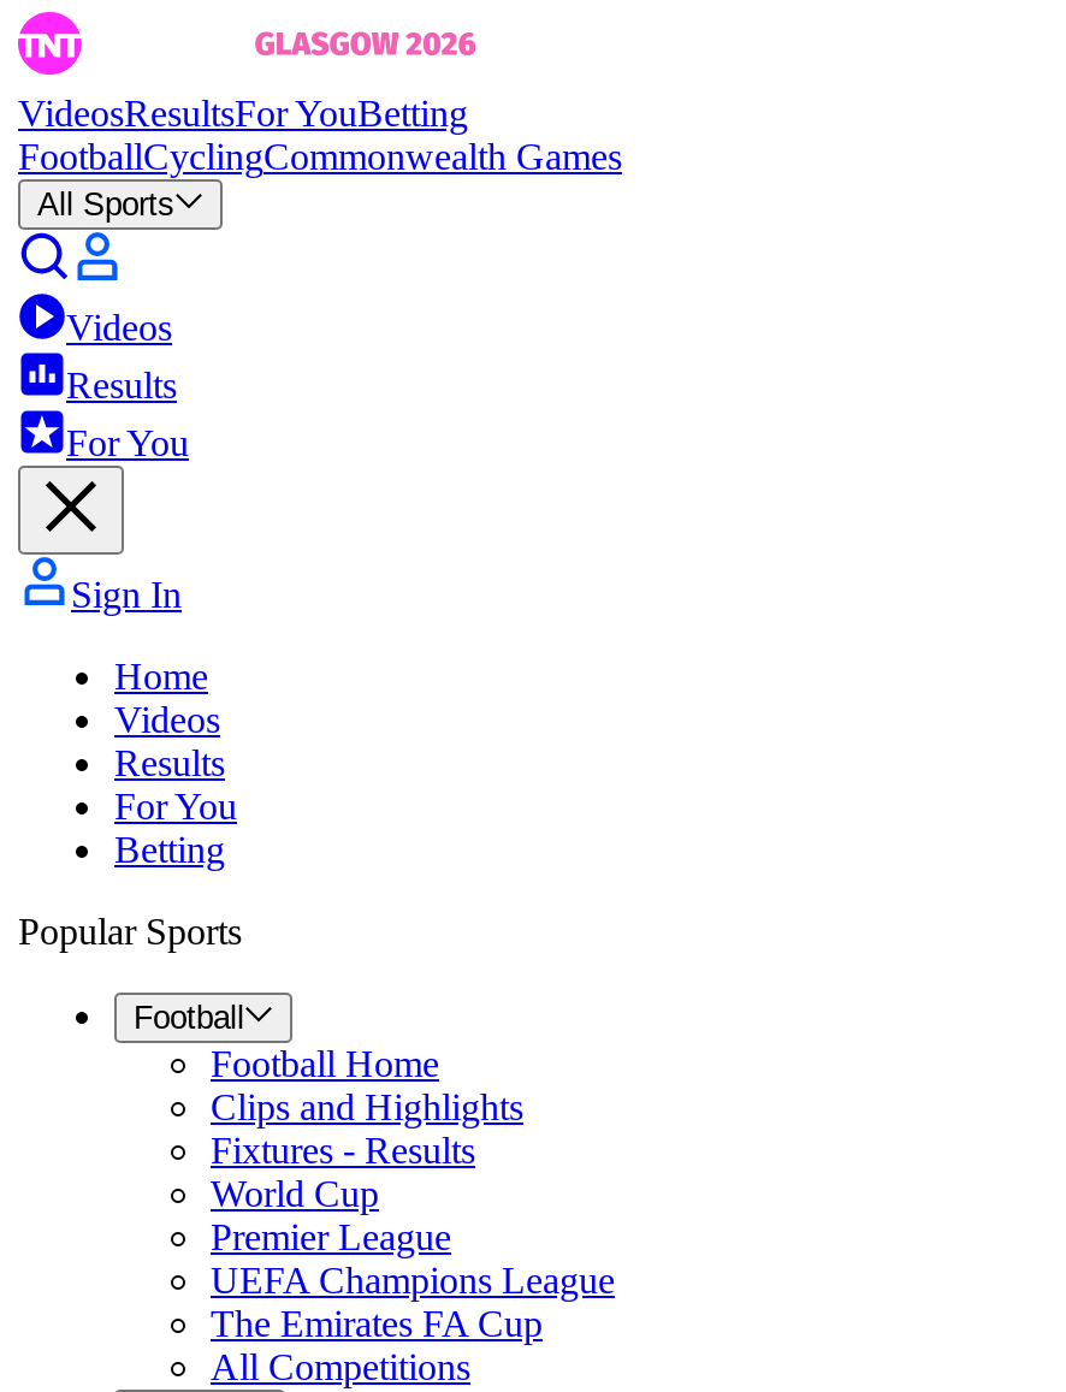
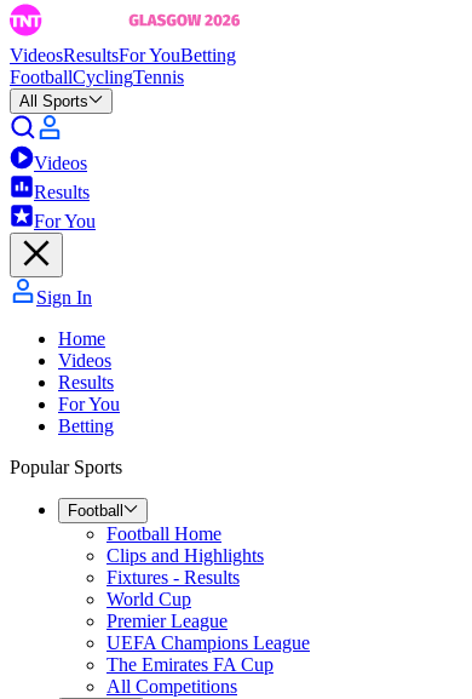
[18,136,622,177] FootballCyclingCommonwealth Games -> [10,67,184,87] FootballCyclingTennis

